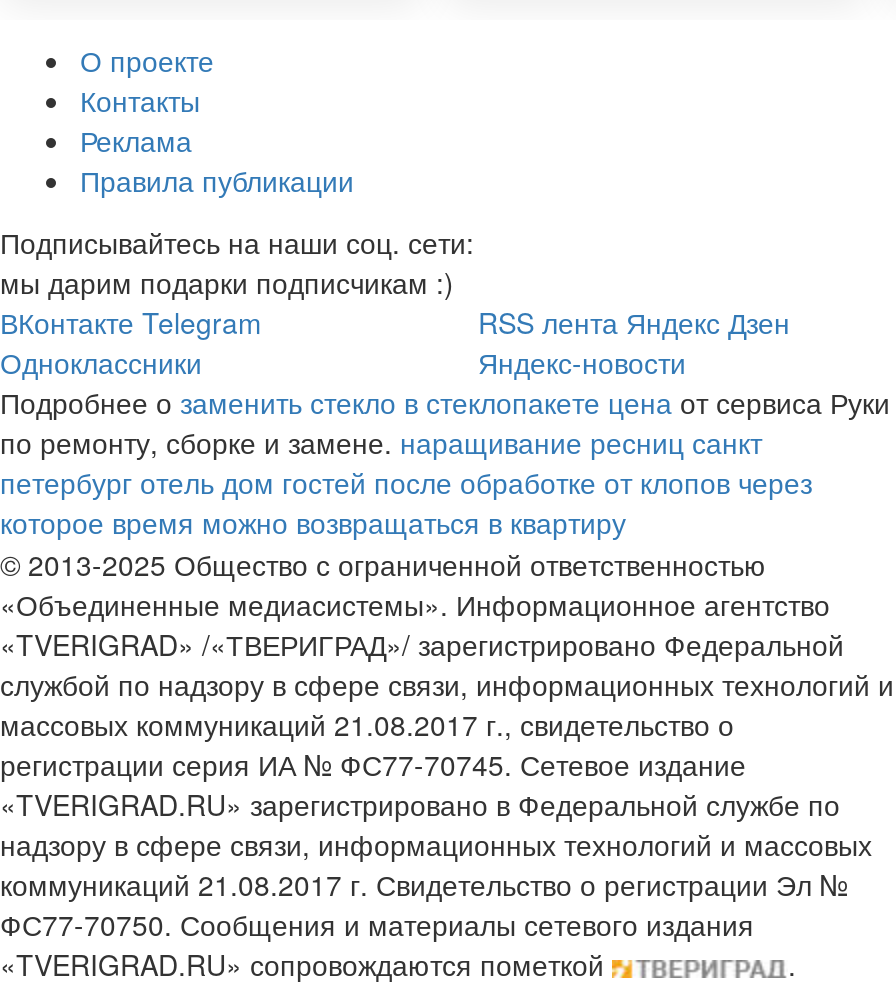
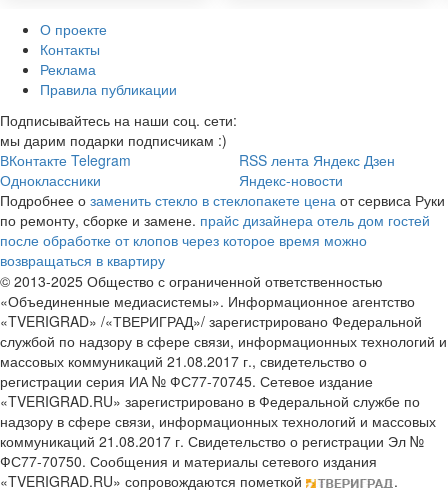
[0,422,812,542] по ремонту, сборке и замене. наращивание ресниц санкт | петербург отель дом гостей после обработке от клопов через | которое время можно возвращаться в квартиру -> [0,210,430,270] по ремонту, сборке и замене. прайс дизайнера отель дом гостей | после обработке от клопов через которое время можно | возвращаться в квартиру

